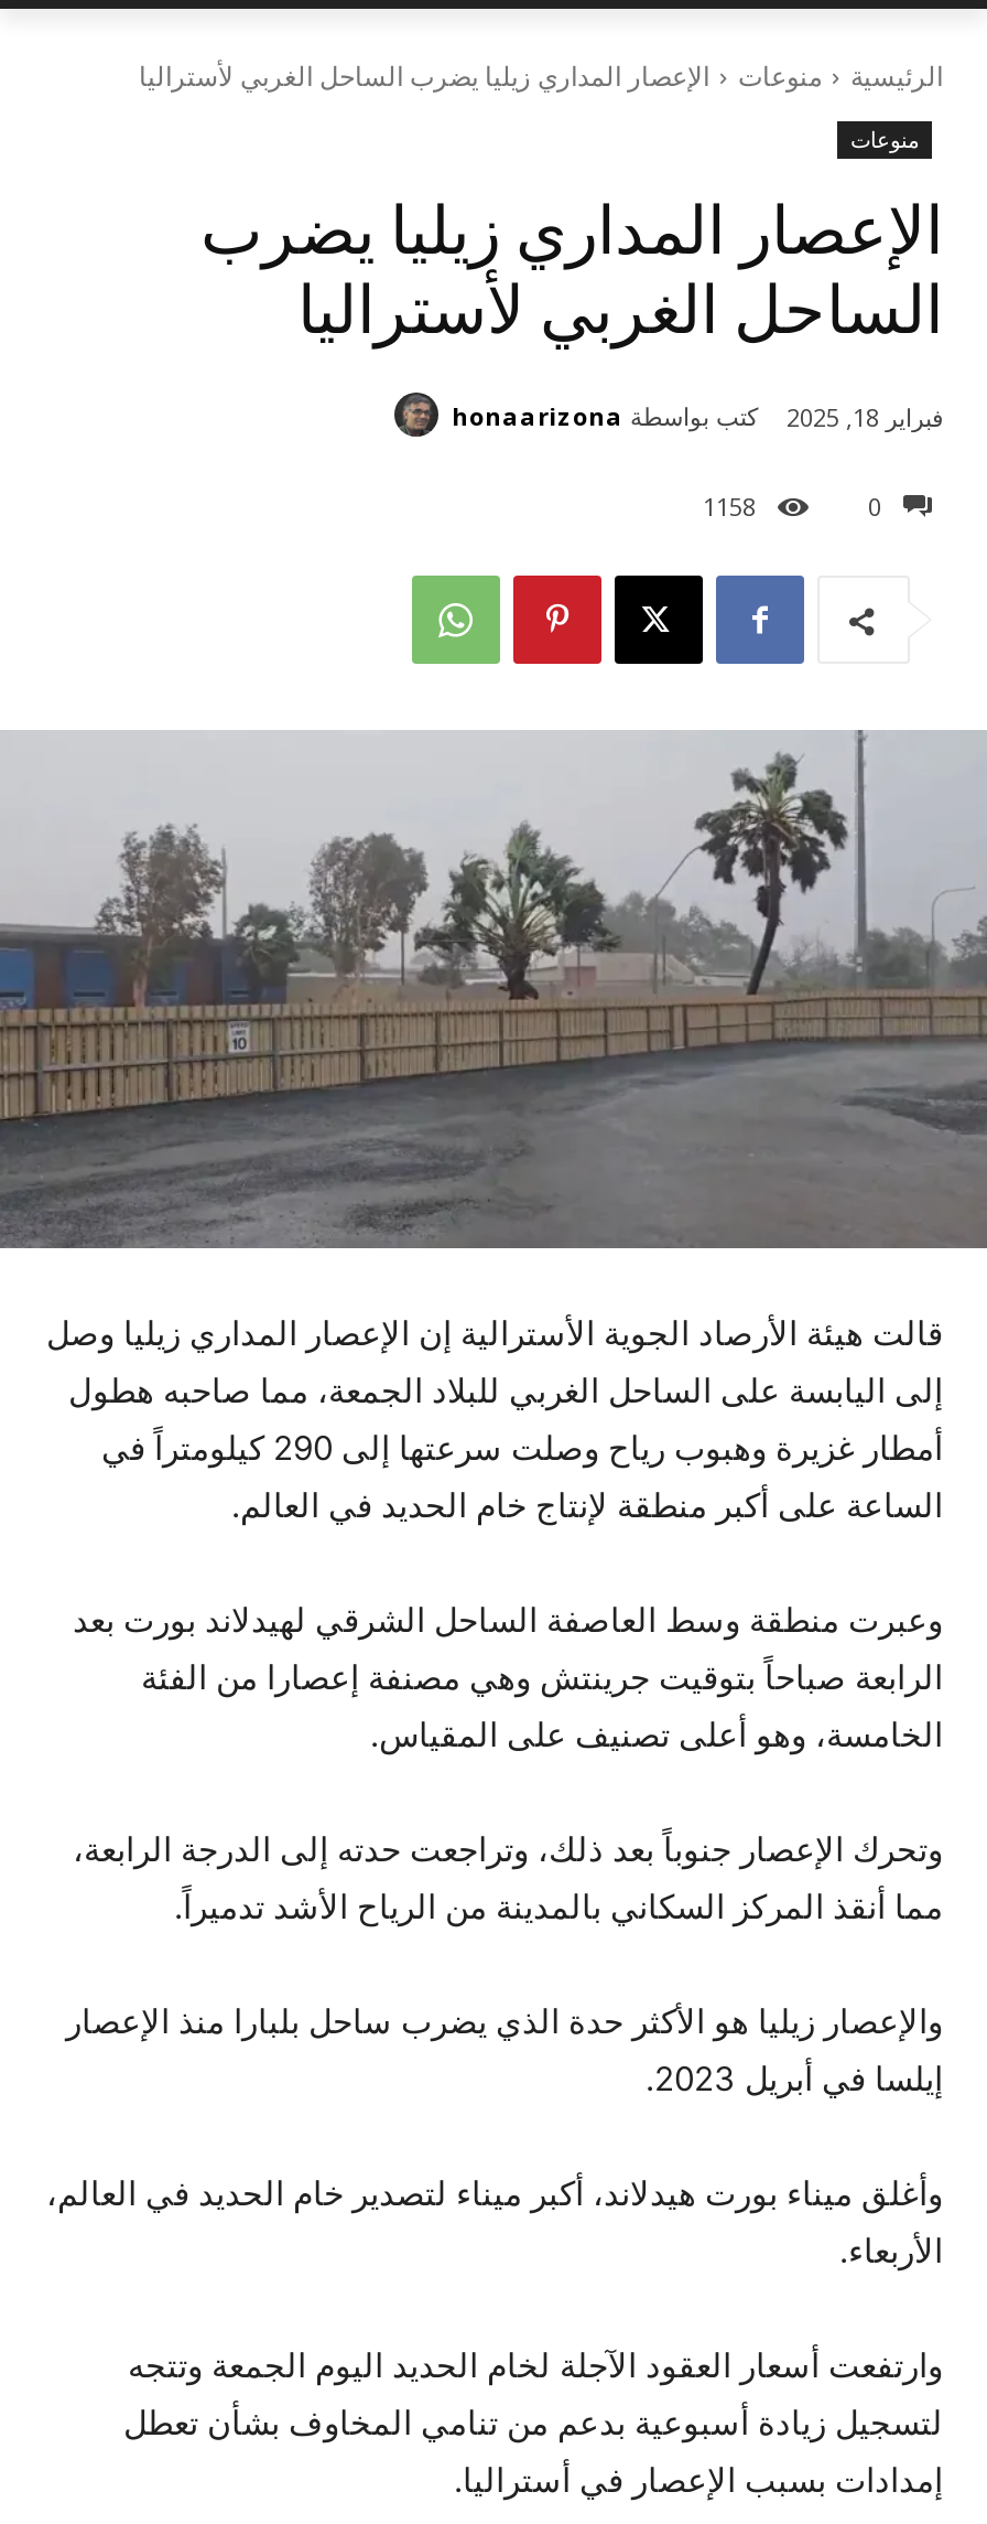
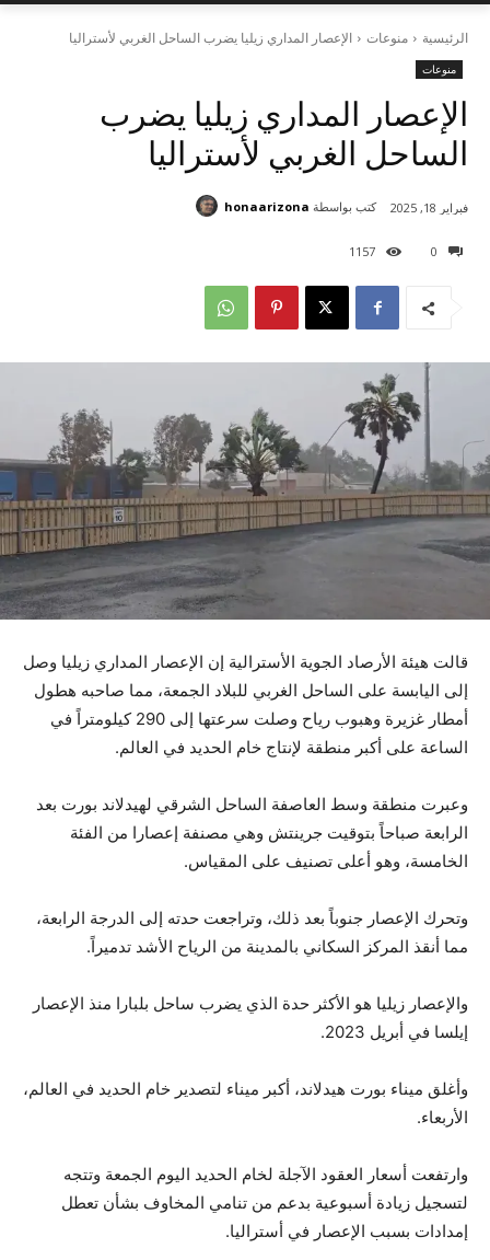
[703,490,756,523] 1 158 -> [349,243,375,260] 1 157

